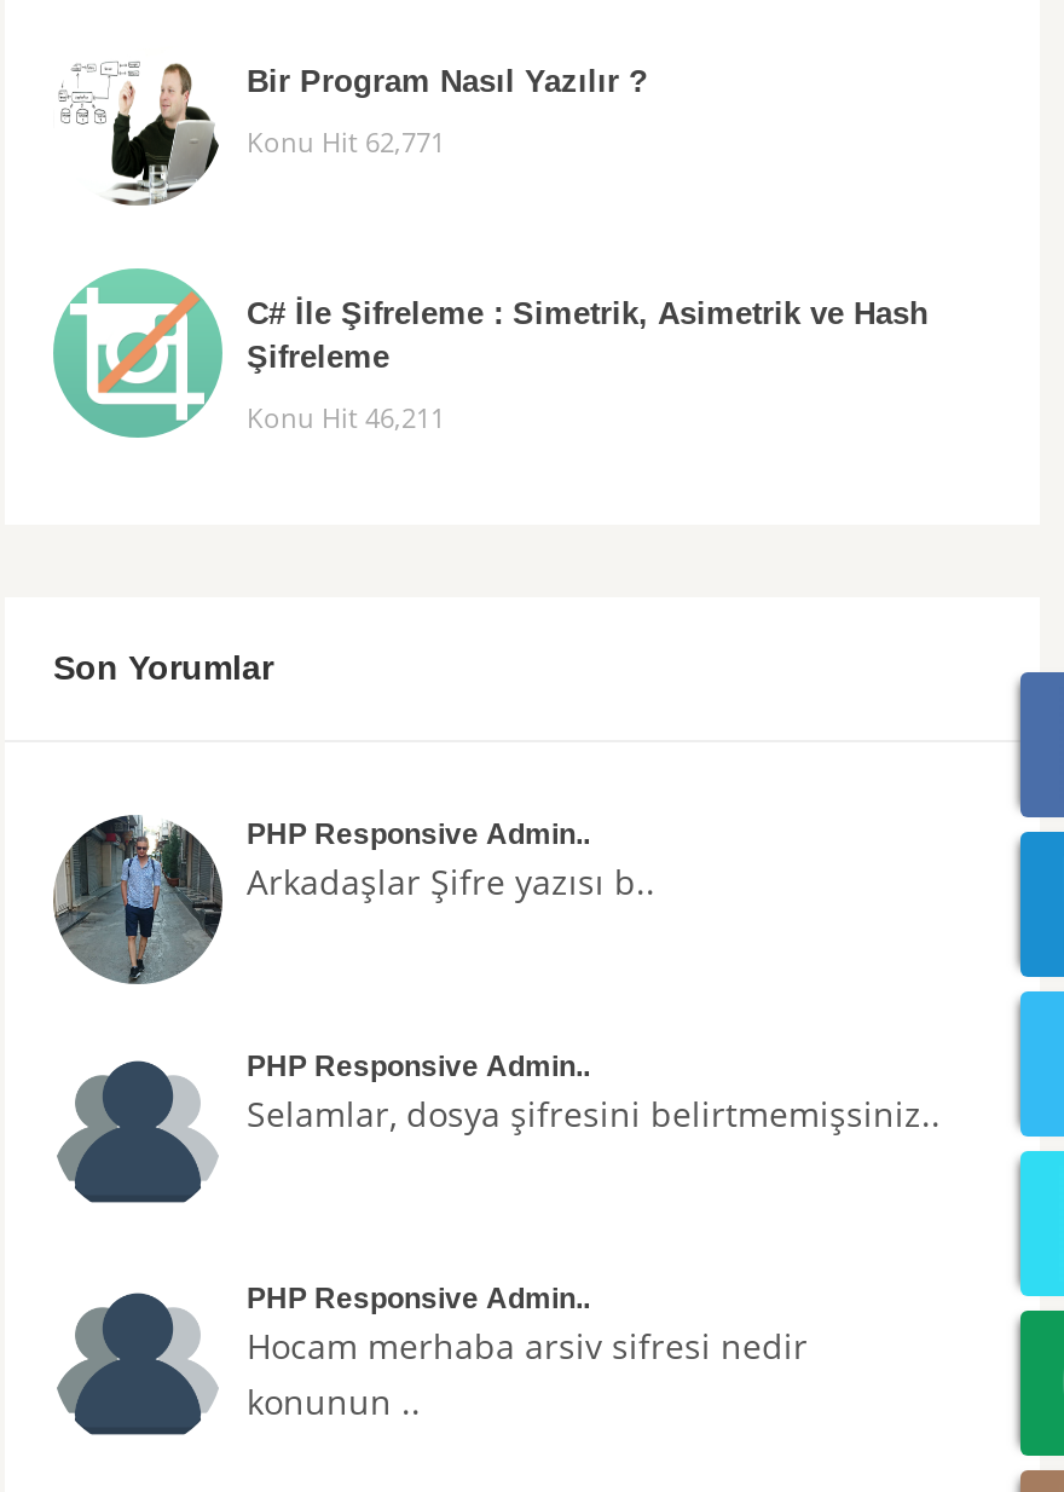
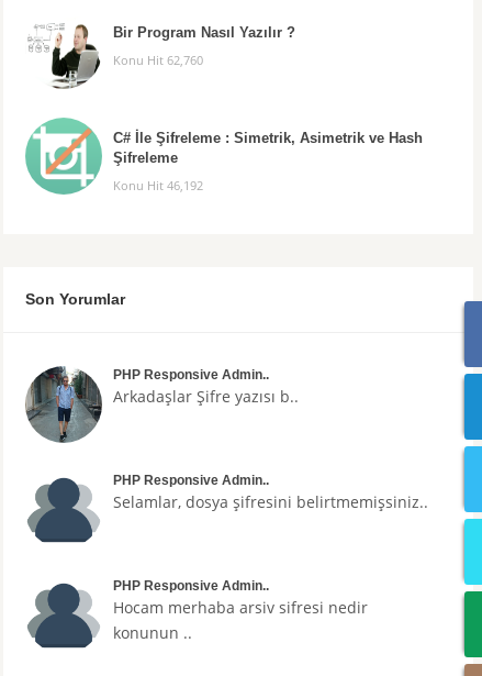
[247,122,445,159] Konu Hit 62,771 -> [113,51,203,68] Konu Hit 62,760
[247,398,445,434] Konu Hit 46,211 -> [113,177,203,193] Konu Hit 46,192

